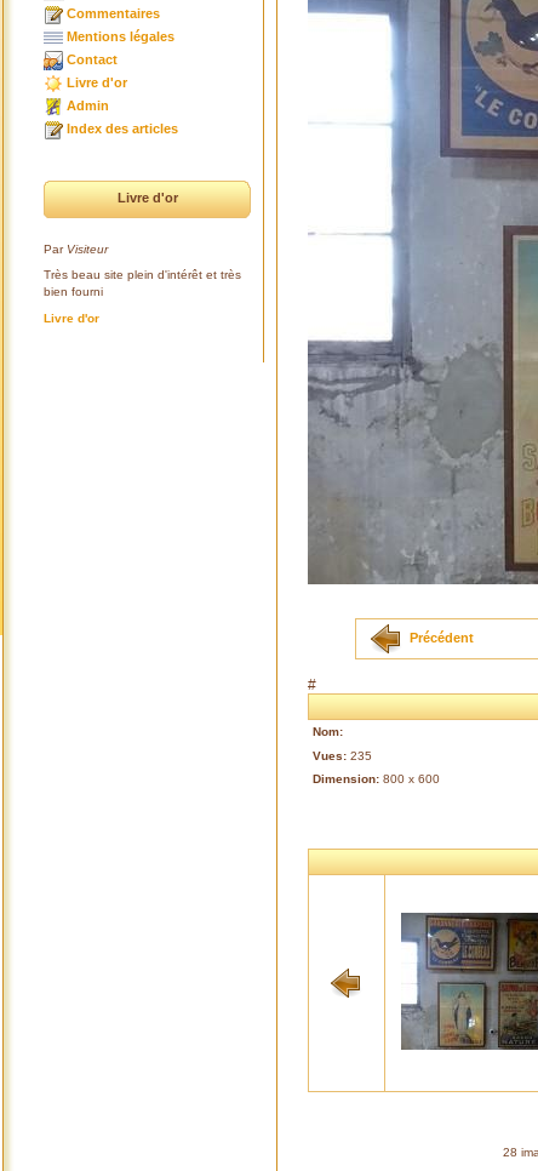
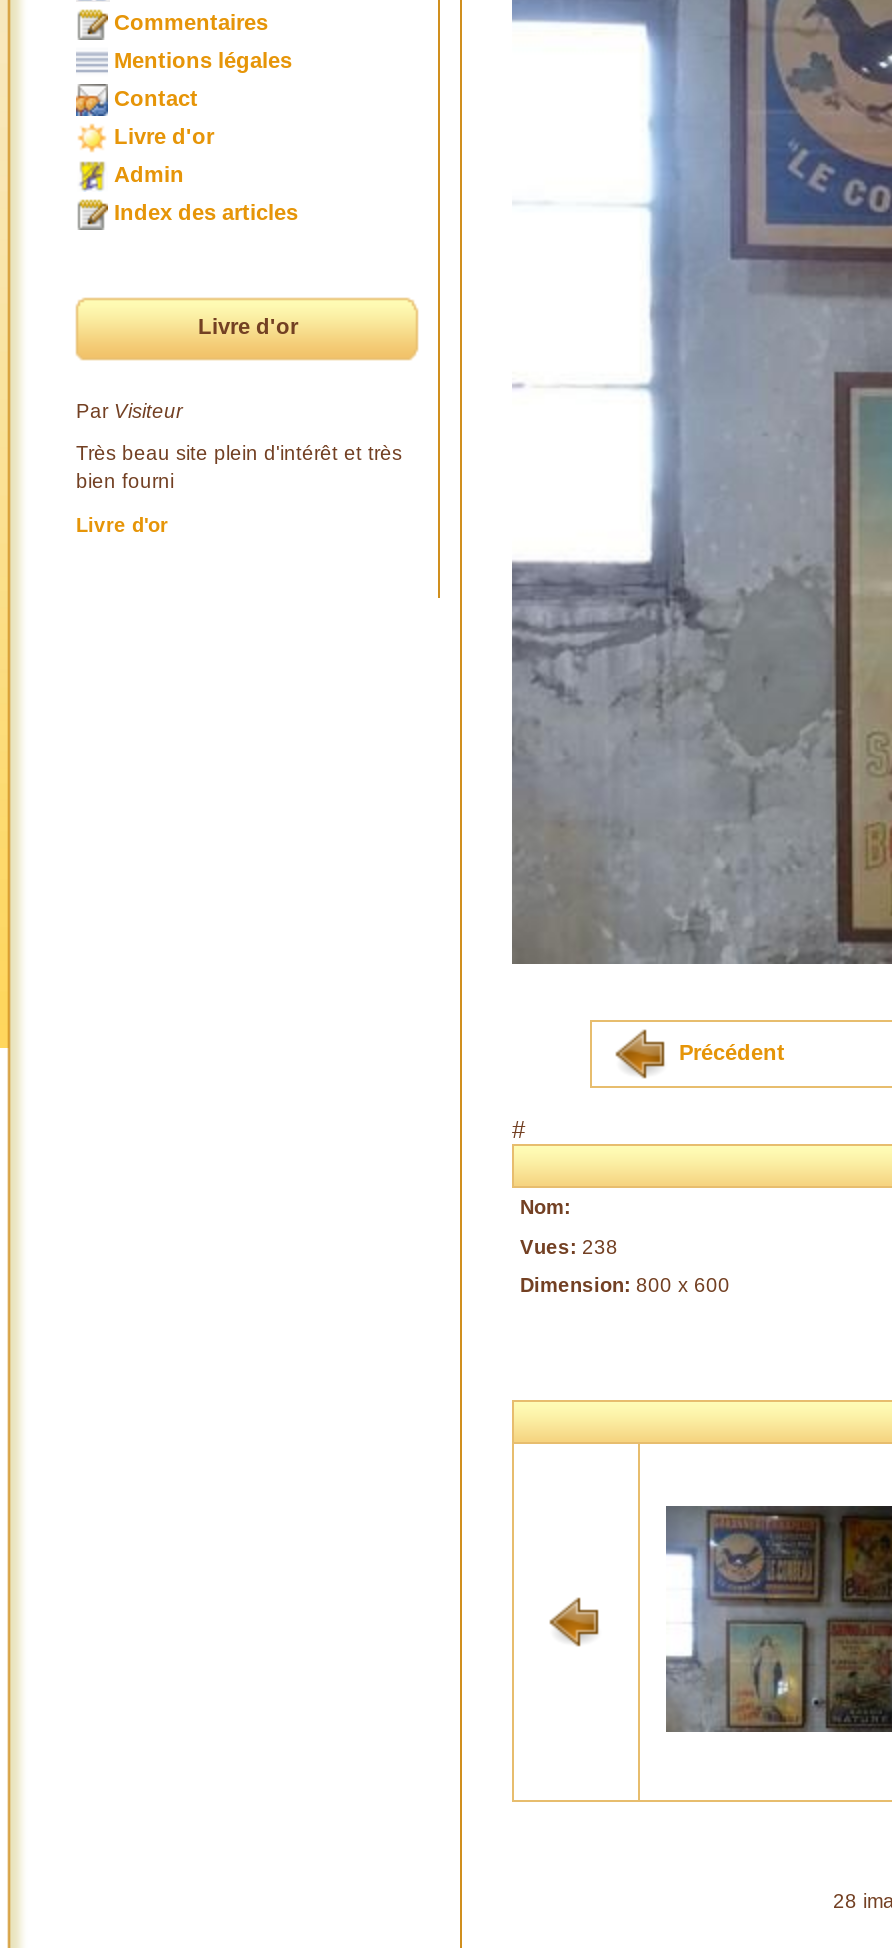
[313,749,372,762] Vues: 235 -> [520,1236,618,1258] Vues: 238

